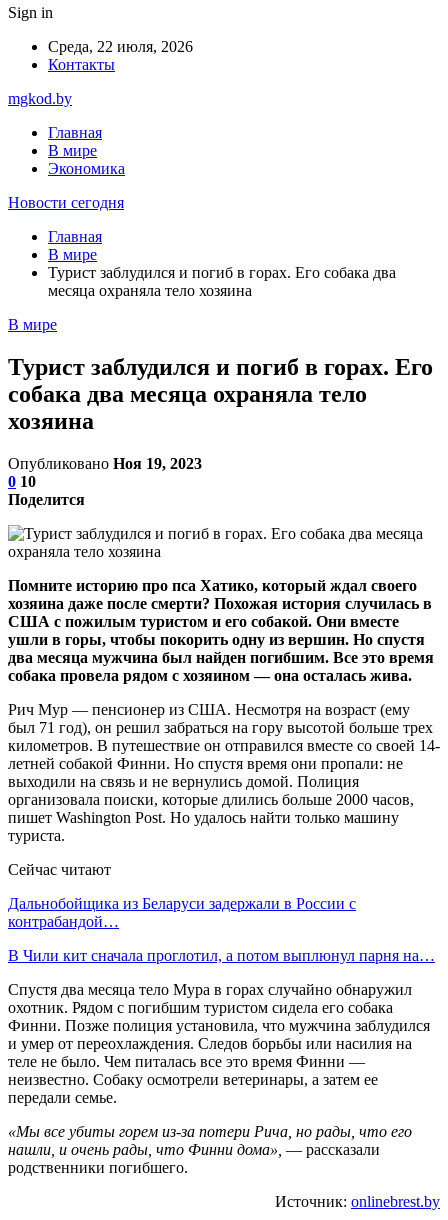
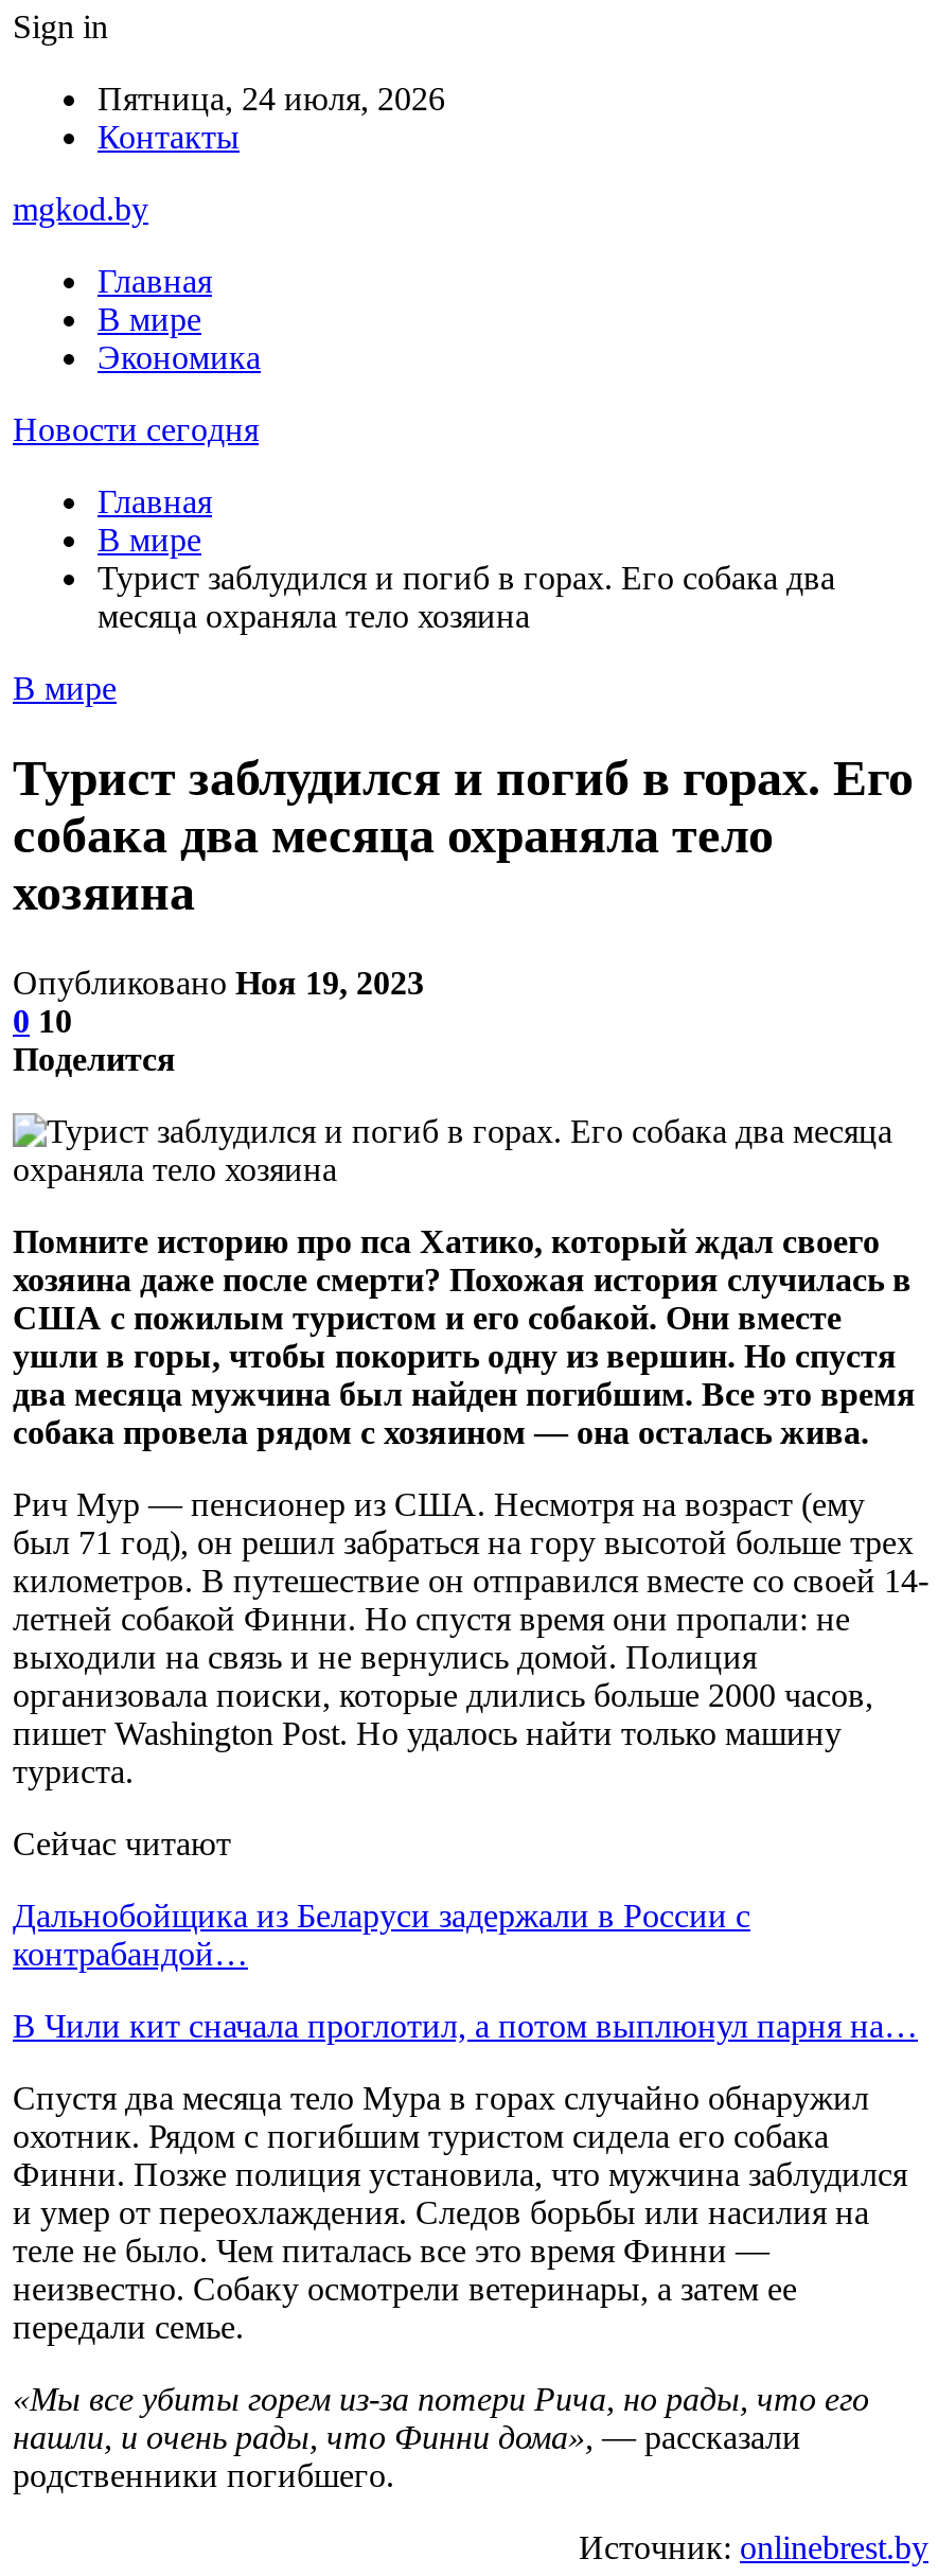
[48,38,193,55] Среда, 22 июля, 2026 -> [98,81,445,117] Пятница, 24 июля, 2026

